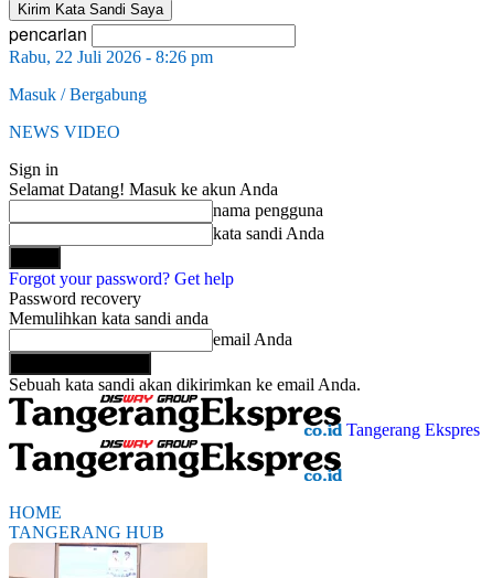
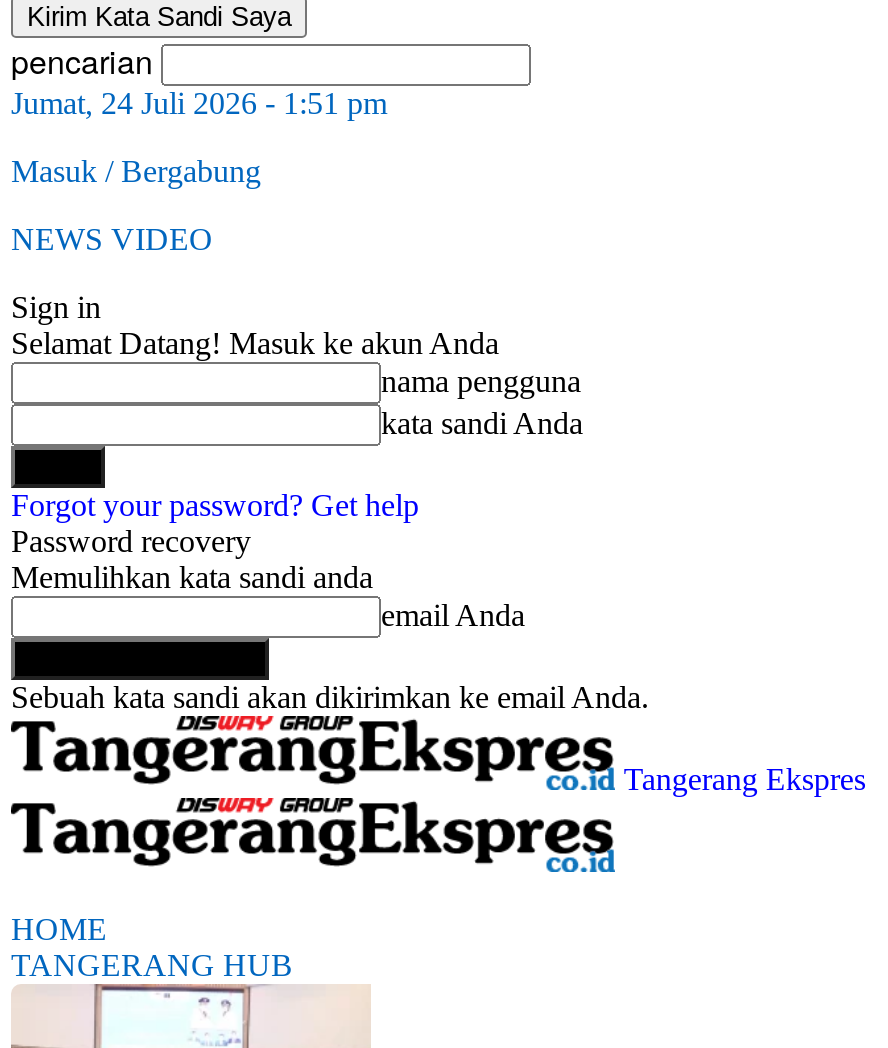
[9,47,213,66] Rabu, 22 Juli 2026 - 8:26 pm -> [11,86,387,120] Jumat, 24 Juli 2026 - 1:51 pm

